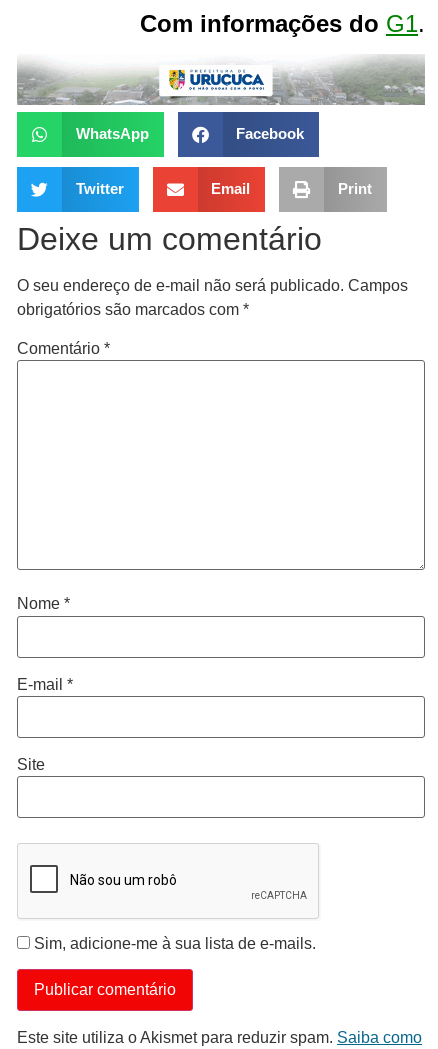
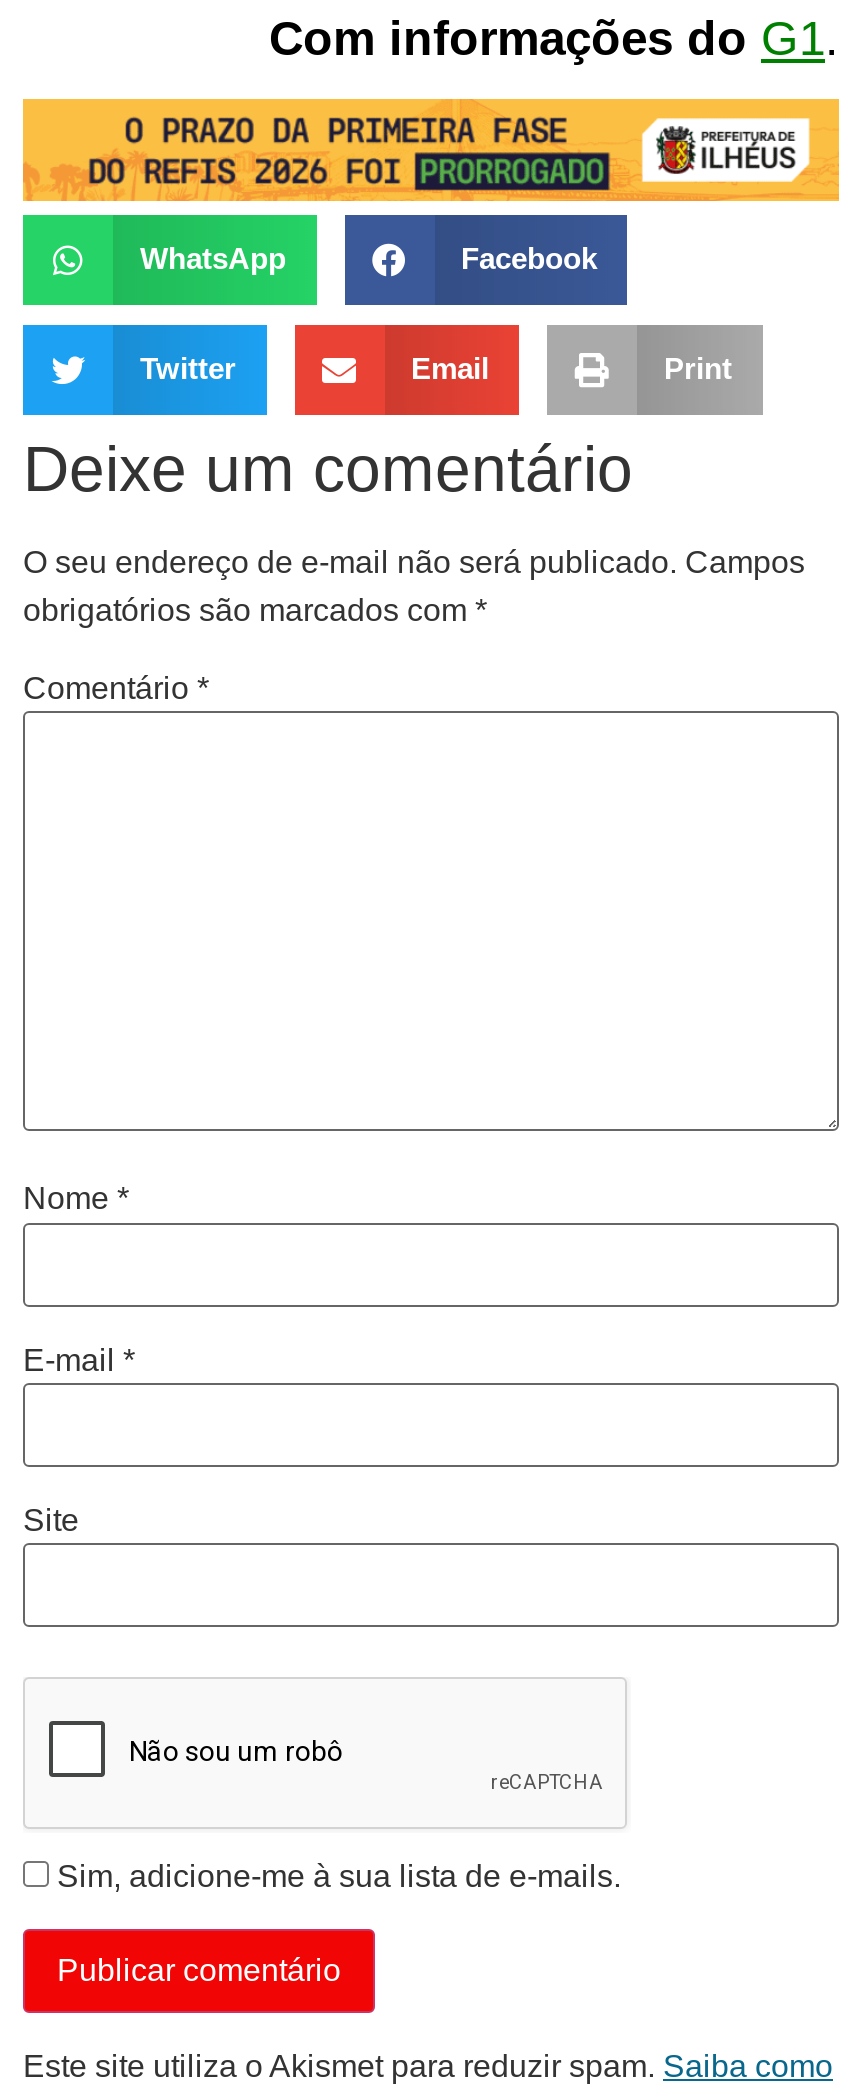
[16,54,426,106] [image] -> [21,97,841,203] [image]

